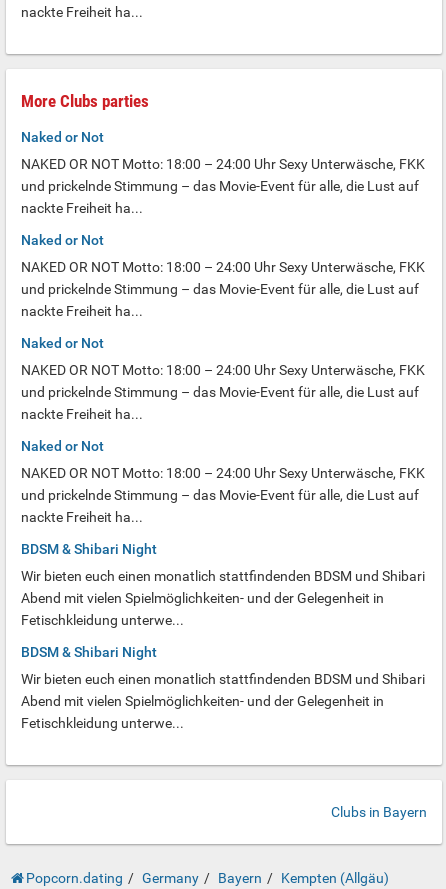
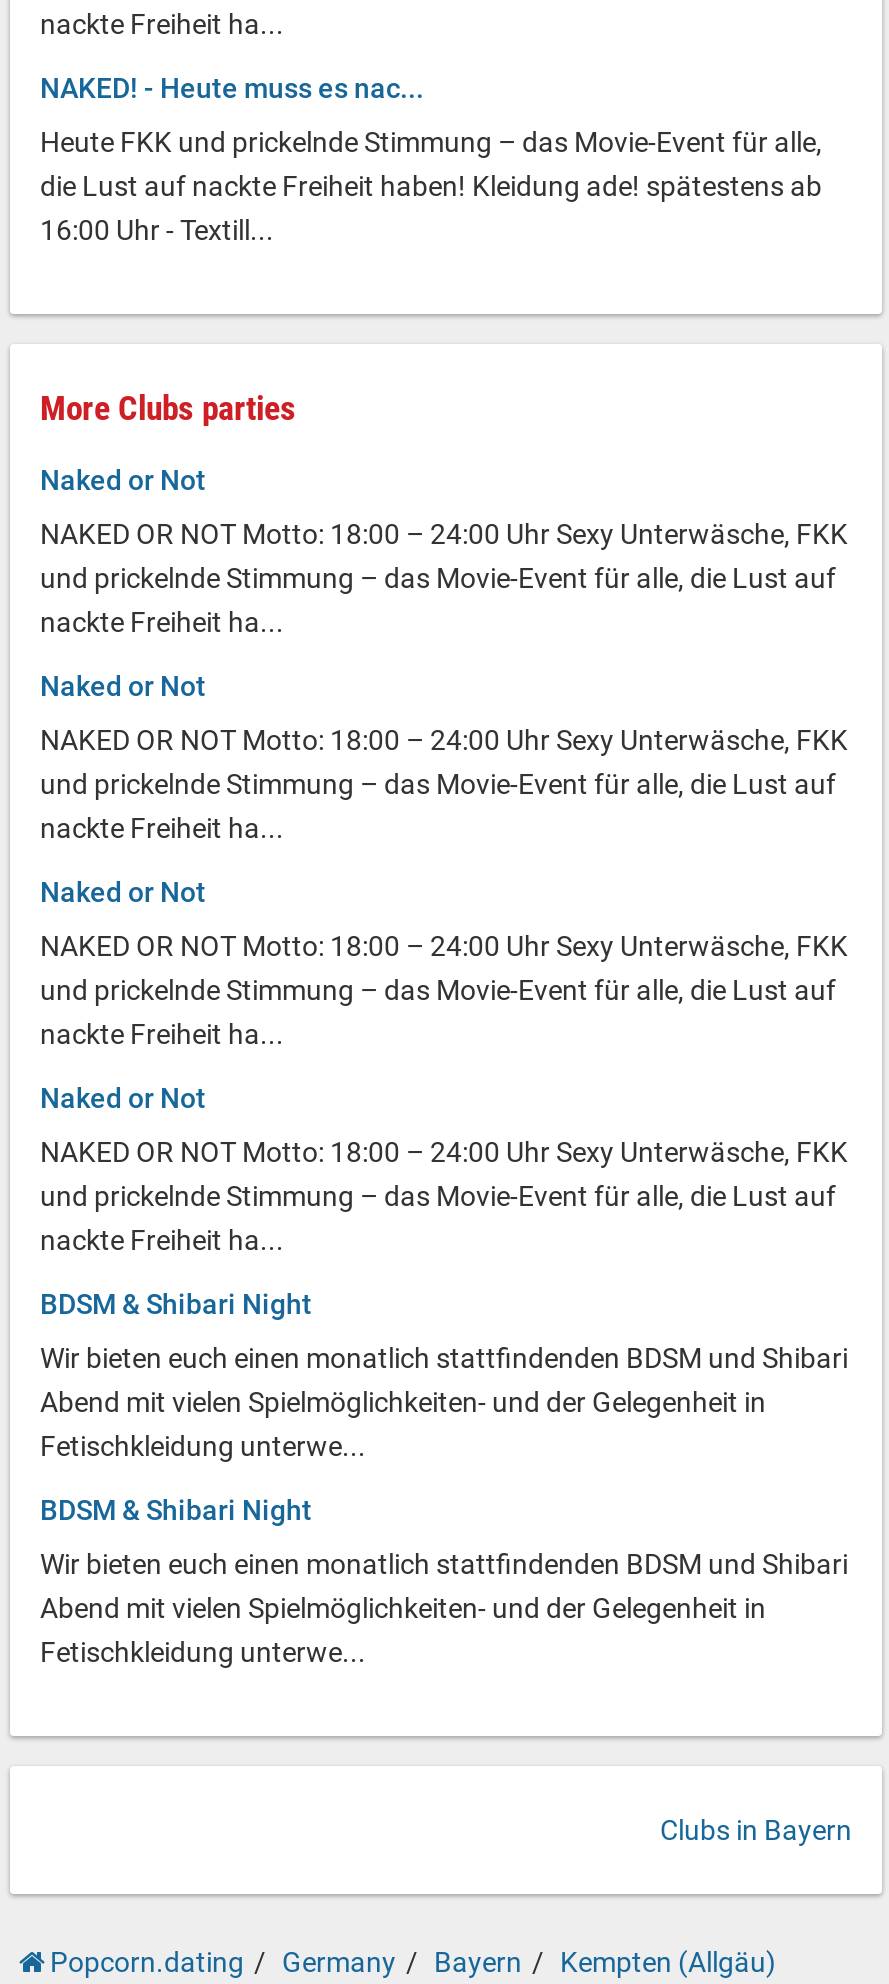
none -> [40,72,822,246] NAKED! - Heute muss es nac... | Heute FKK und prickelnde Stimmung – das Movie-Event für alle, | die Lust auf nackte Freiheit haben! Kleidung ade! spätestens ab | 16:00 Uhr - Textill...

